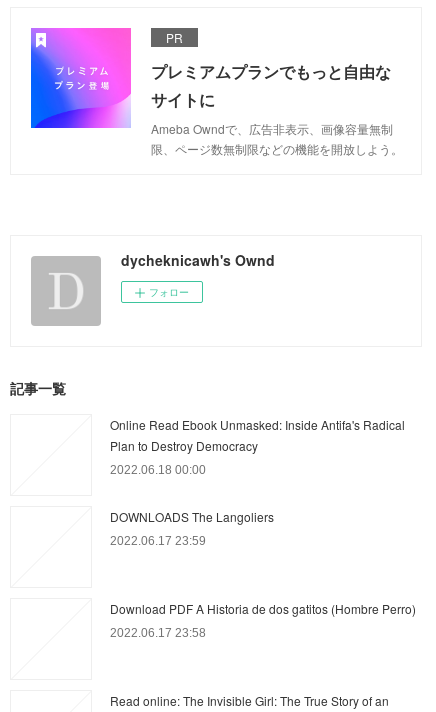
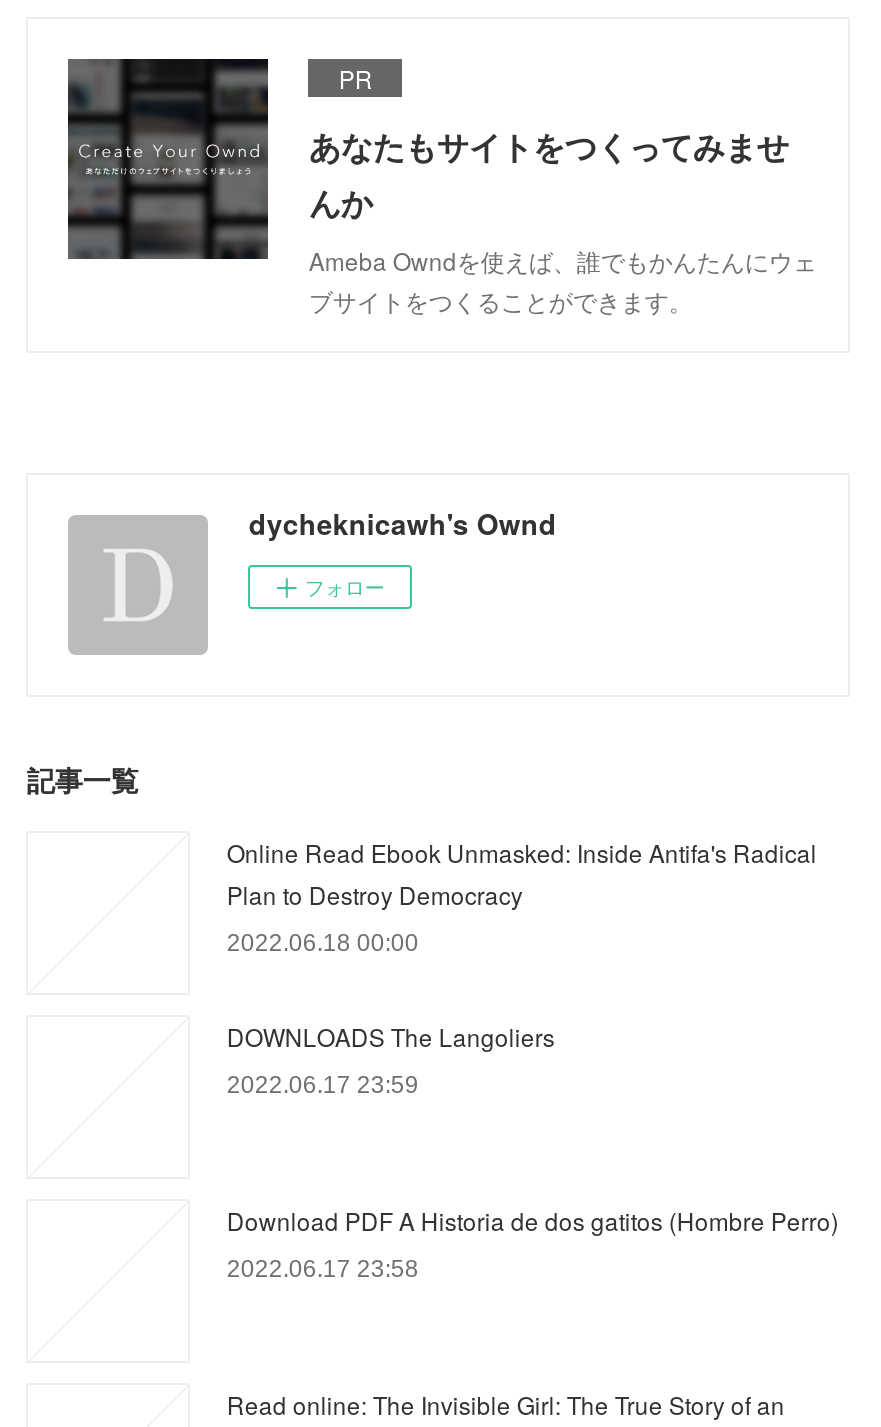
[30,27,403,157] [image] | プレミアムプランでもっと自由な | サイトに | Ameba Owndで、広告非表示、画像容量無制 | 限、ページ数無制限などの機能を開放しよう。 -> [66,57,817,316] [image] | あなたもサイトをつくってみませ | んか | Ameba Owndを使えば、誰でもかんたんにウェ | ブサイトをつくることができます。

